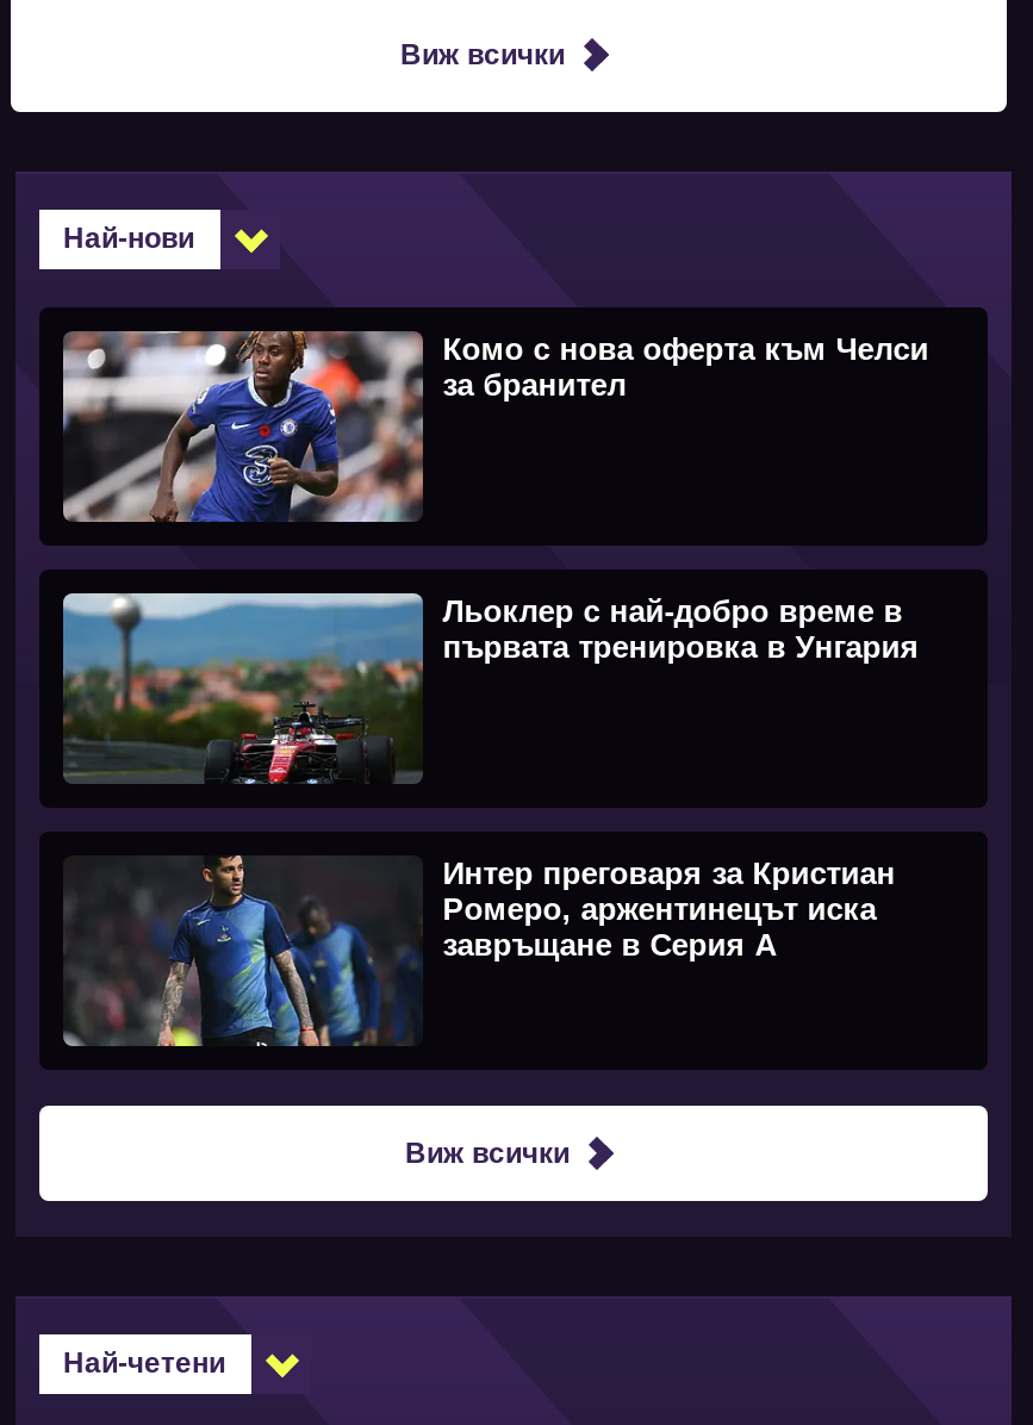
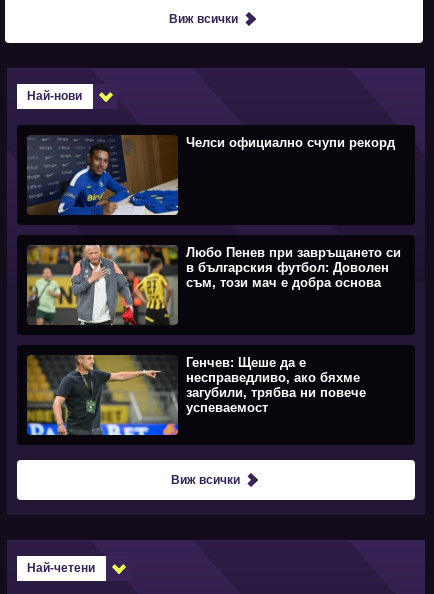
[63,329,929,524] [image] | Комо с нова оферта към Челси | за бранител -> [27,135,395,216] [image] | Челси официално счупи рекорд
[61,591,919,786] [image] | Льоклер с най-добро време в | първата тренировка в Унгария -> [26,245,401,325] [image] | Любо Пенев при завръщането си | в българския футбол: Доволен | съм, този мач е добра основа
[63,855,895,1048] [image] | Интер преговаря за Кристиан | Ромеро, аржентинецът иска | завръщане в Серия А -> [26,354,366,436] [image] | Генчев: Щеше да е | несправедливо, ако бяхме | загубили, трябва ни повече | успеваемост

